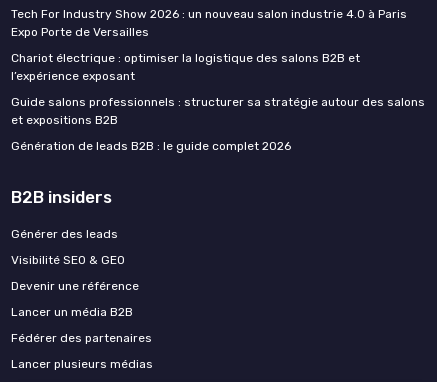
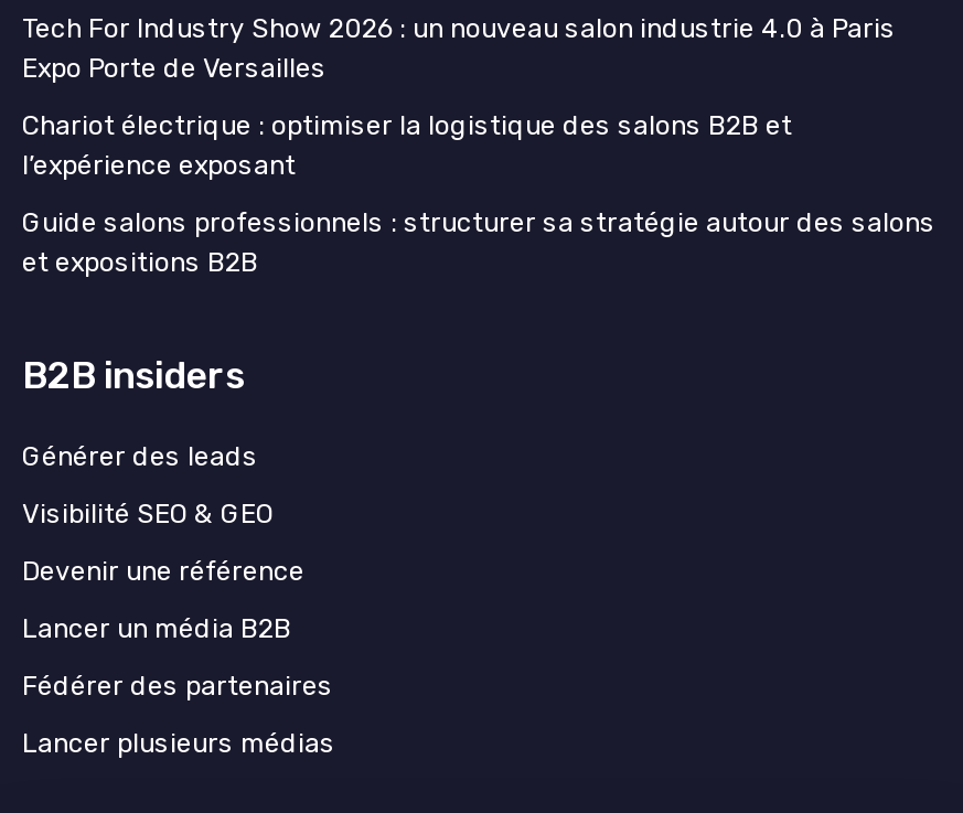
[11,139,291,153] Génération de leads B2B : le guide complet 2026 -> none

